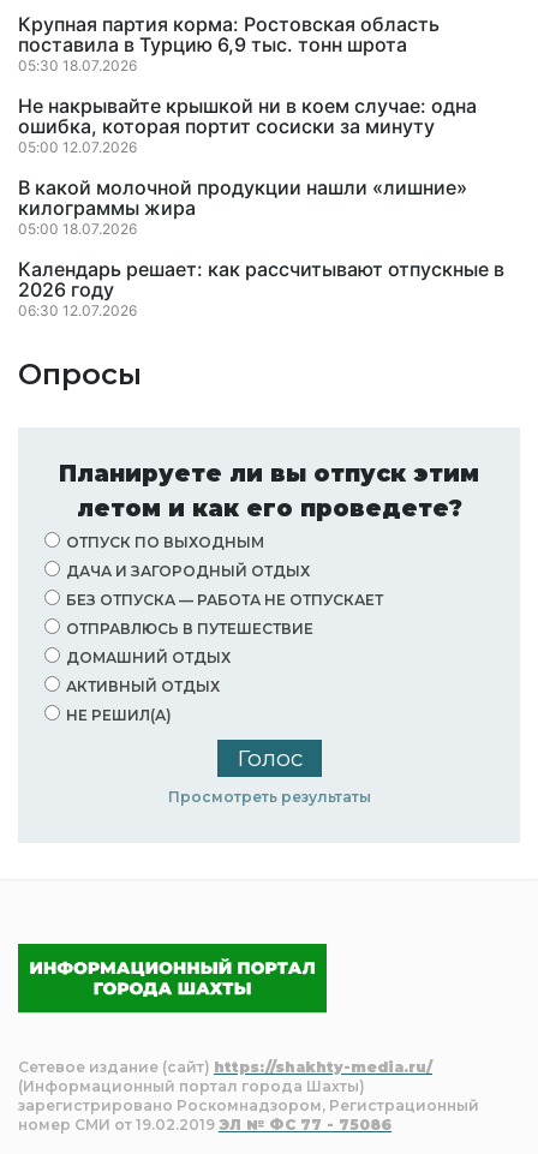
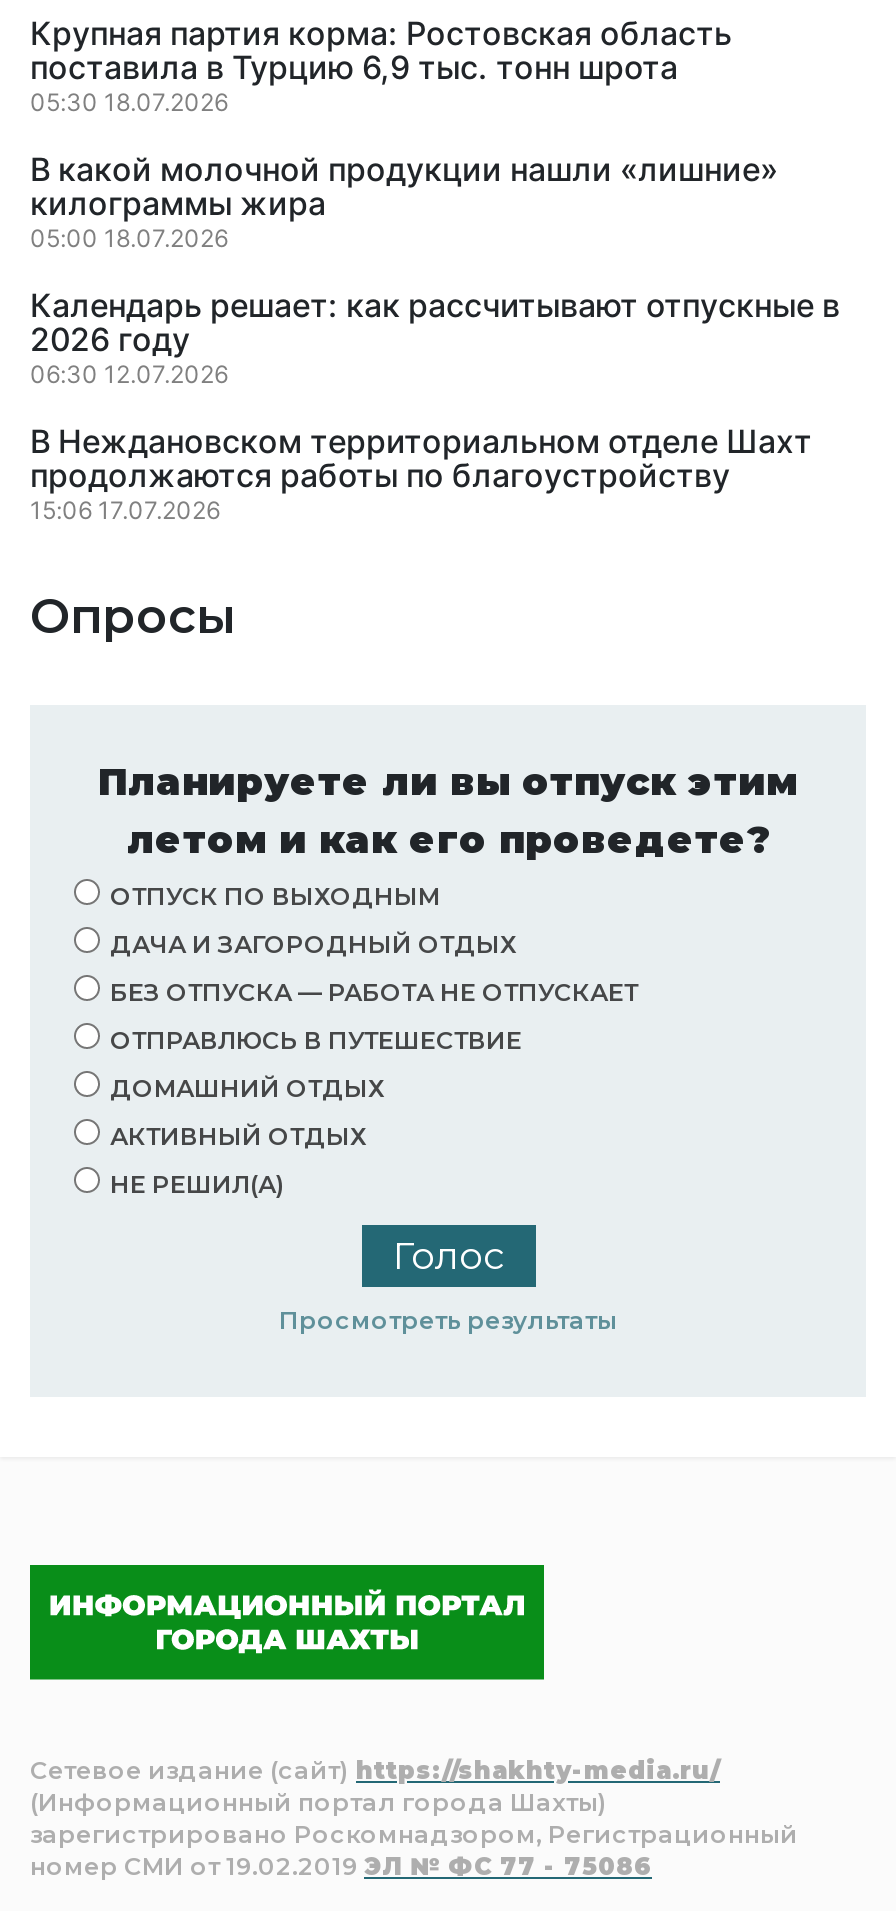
[18,94,477,156] Не накрывайте крышкой ни в коем случае: одна | ошибка, которая портит сосиски за минуту | 05:00 12.07.2026 -> none
moved [18,175,504,319] -> [30,149,840,389]: В какой молочной продукции нашли «лишние» | килограммы жира | 05:00 18.07.2026 | Календарь решает: как рассчитывают отпускные в | 2026 году | 06:30 12.07.2026
none -> [30,421,812,525] В Неждановском территориальном отделе Шахт | продолжаются работы по благоустройству | 15:06 17.07.2026

